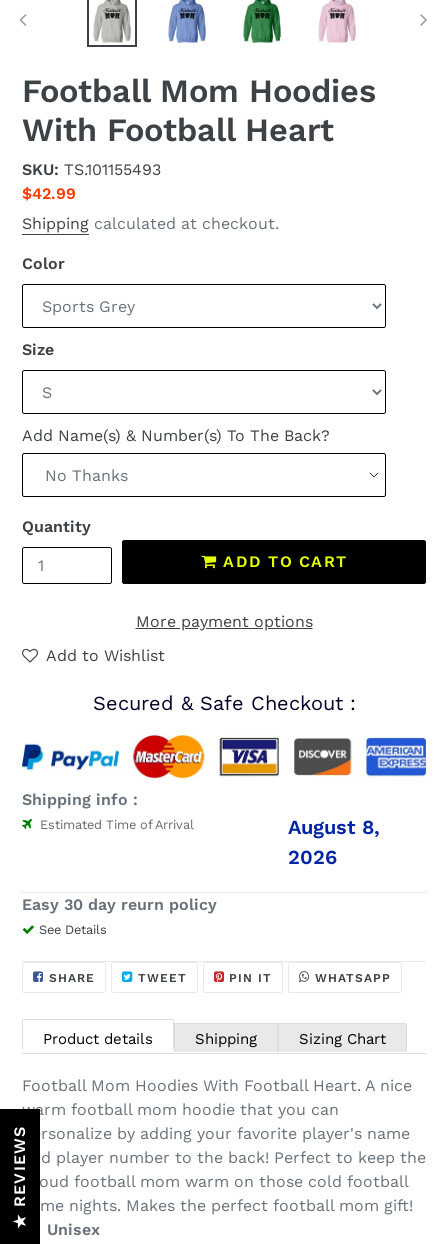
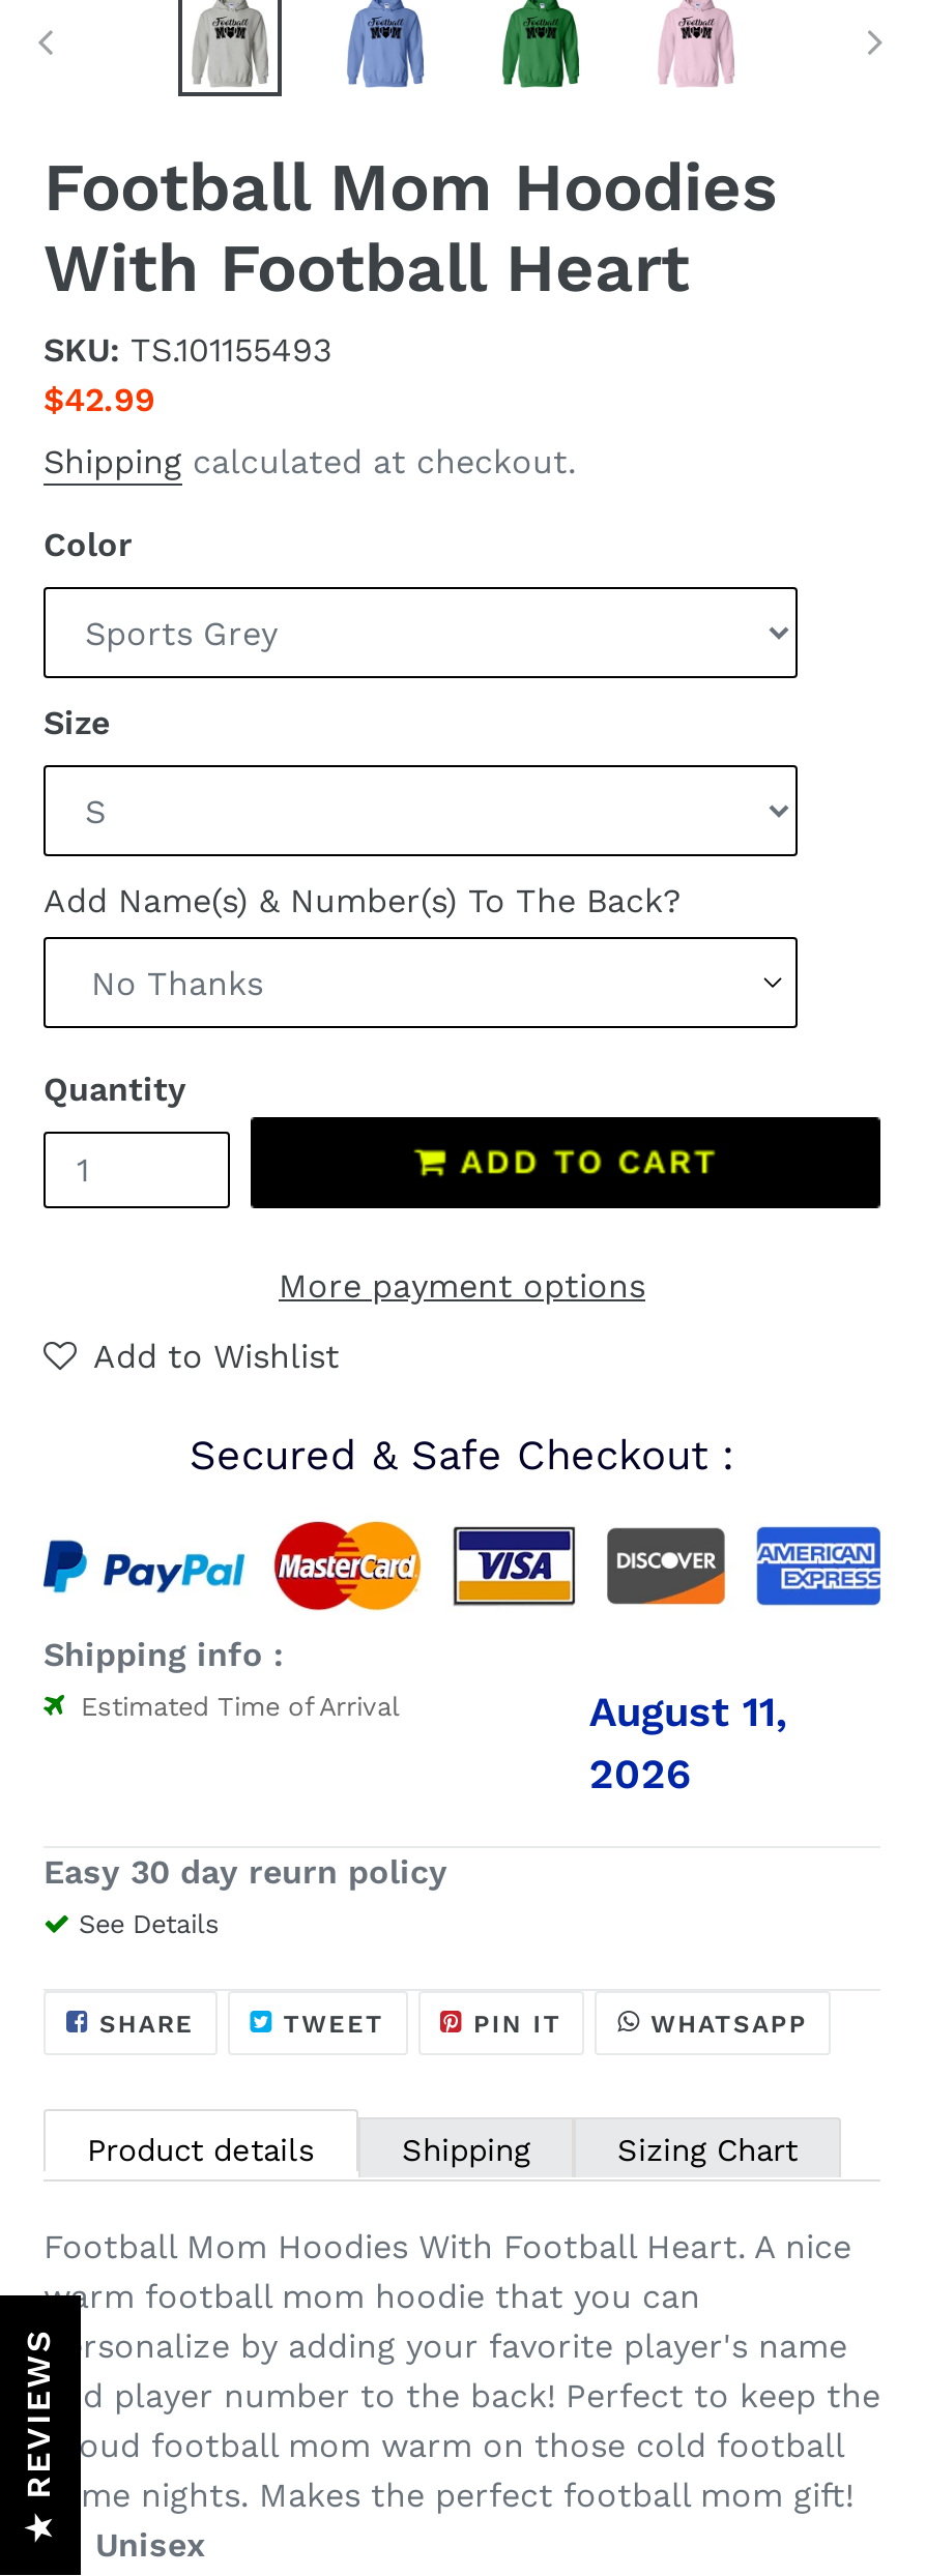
[288,814,380,838] August 8, -> [589,1687,788,1736] August 11,

